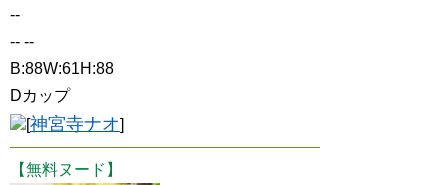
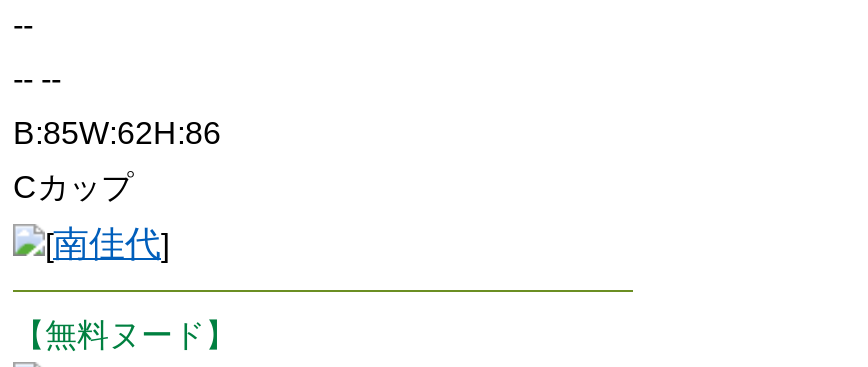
[10,60,114,77] B:88W:61H:88 -> [13,117,221,151] B:85W:62H:86
[10,87,70,104] Dカップ -> [13,171,133,205] Cカップ
[26,114,124,134] [神宮寺ナオ] -> [45,225,169,265] [南佳代]

